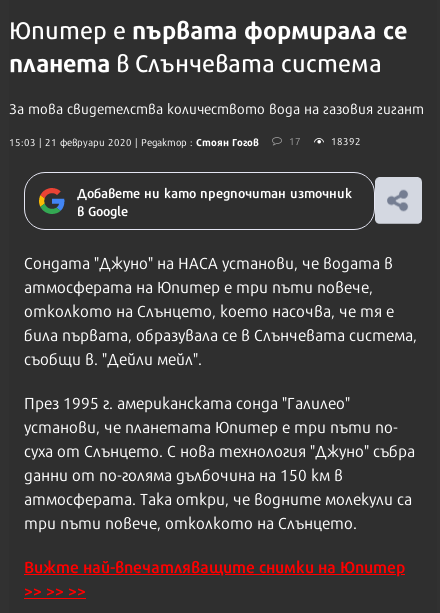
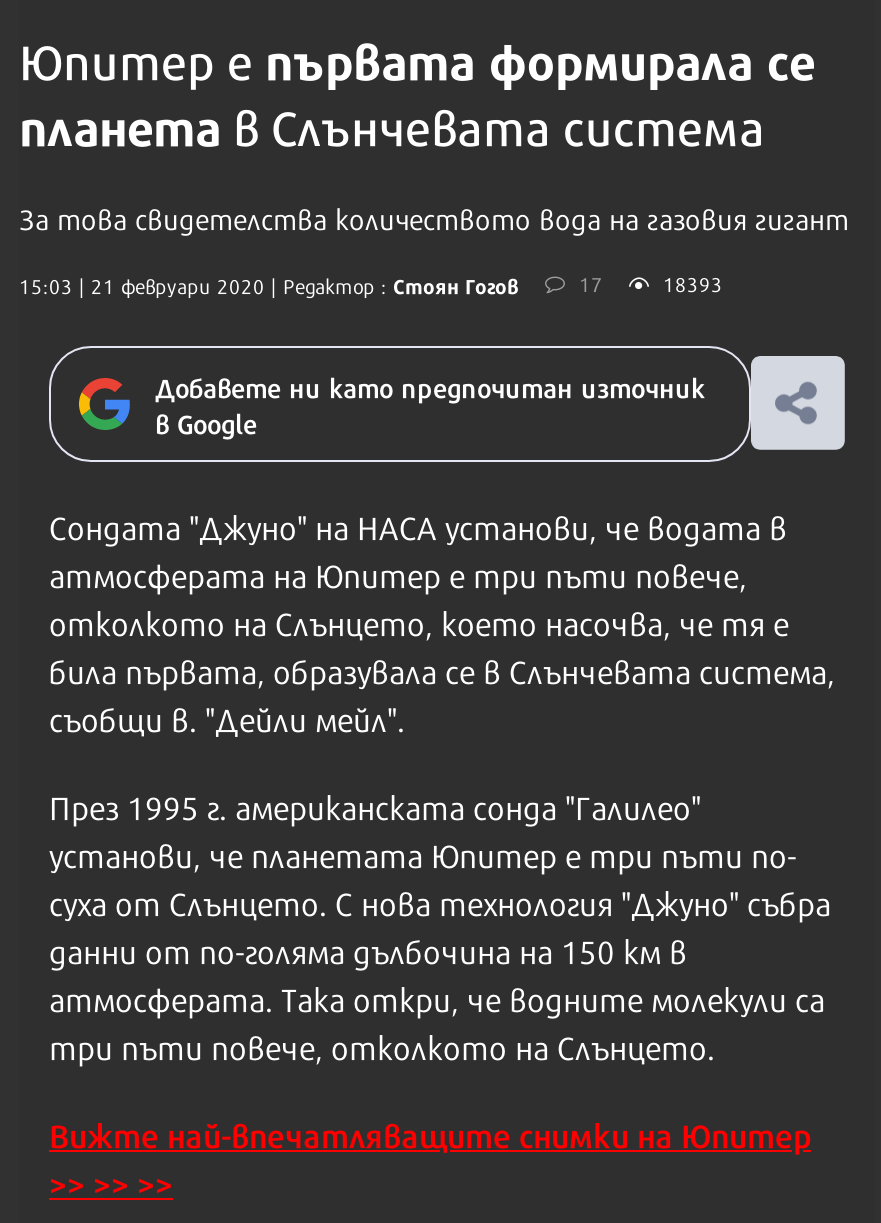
[331,133,361,148] 18392 -> [663,268,723,298] 18393

